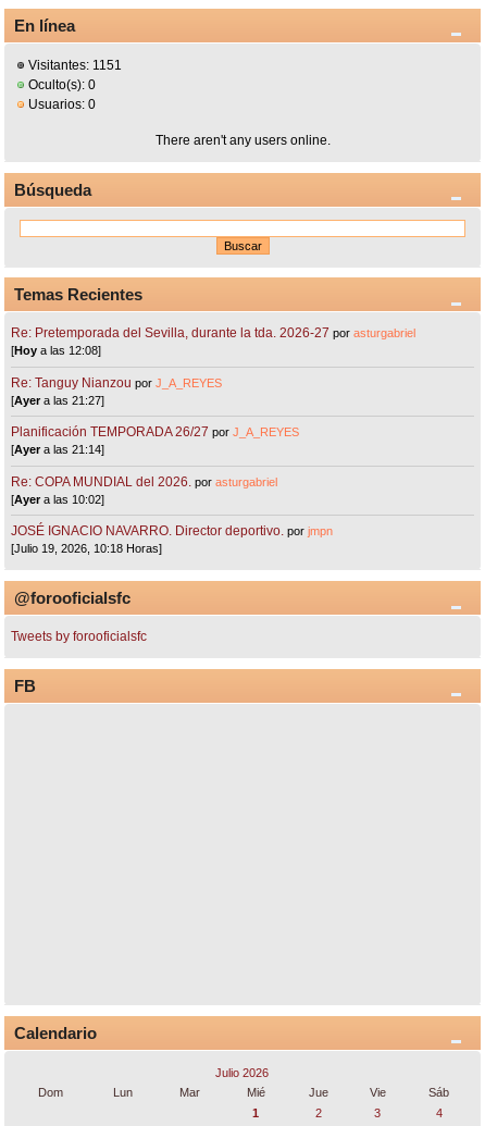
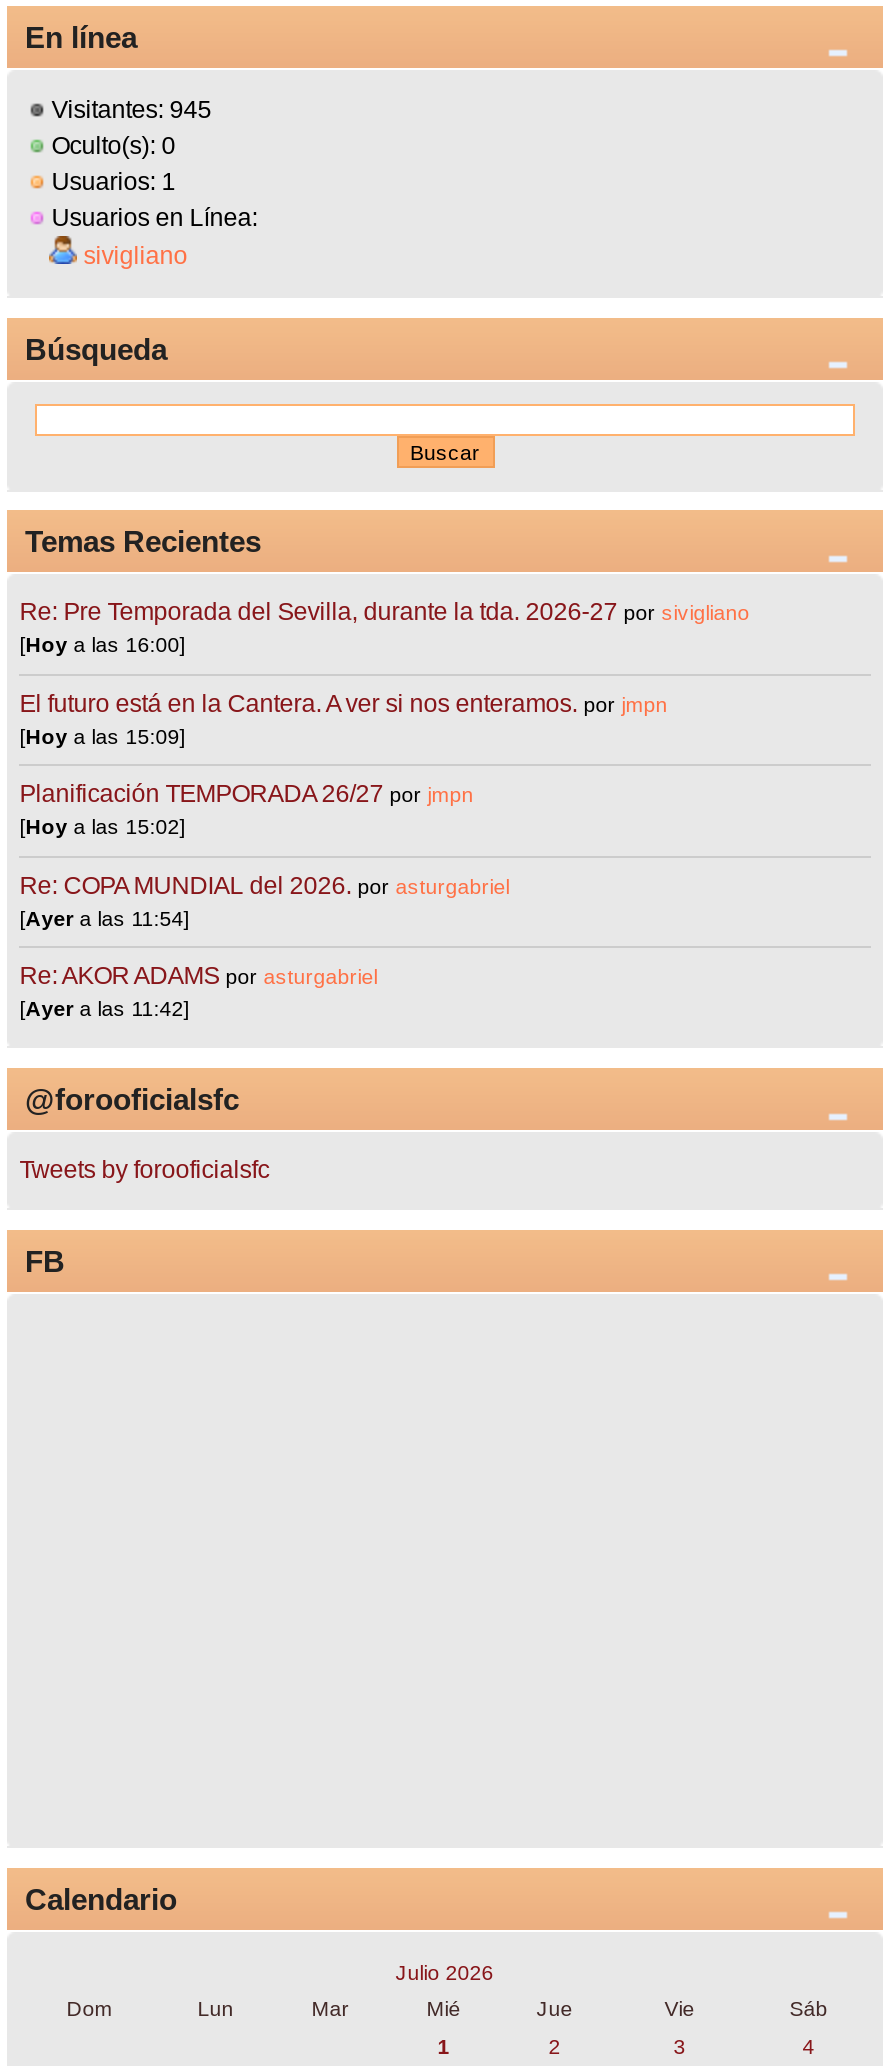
[25,58,122,73] Visitantes: 1151 -> [45,96,211,124] Visitantes: 945
[25,97,330,148] Usuarios: 0 | There aren't any users online. -> [45,168,257,270] Usuarios: 1 | Usuarios en Línea: | sivigliano
[11,326,416,357] Re: Pretemporada del Sevilla, durante la tda. 2026-27 por asturgabriel | [Hoy a las 12:08] -> [19,599,749,657] Re: Pre Temporada del Sevilla, durante la tda. 2026-27 por sivigliano | [Hoy a las 16:00]
[11,375,222,407] Re: Tanguy Nianzou por J_A_REYES | [Ayer a las 21:27] -> [19,690,667,748] El futuro está en la Cantera. A ver si nos enteramos. por jmpn | [Hoy a las 15:09]
[11,425,299,456] Planificación TEMPORADA 26/27 por J_A_REYES | [Ayer a las 21:14] -> [19,781,473,839] Planificación TEMPORADA 26/27 por jmpn | [Hoy a las 15:02]
[11,493,105,506] [Ayer a las 10:02] -> [19,906,189,930] [Ayer a las 11:54]
[11,524,333,555] JOSÉ IGNACIO NAVARRO. Director deportivo. por jmpn | [Julio 19, 2026, 10:18 Horas] -> [19,963,377,1021] Re: AKOR ADAMS por asturgabriel | [Ayer a las 11:42]

